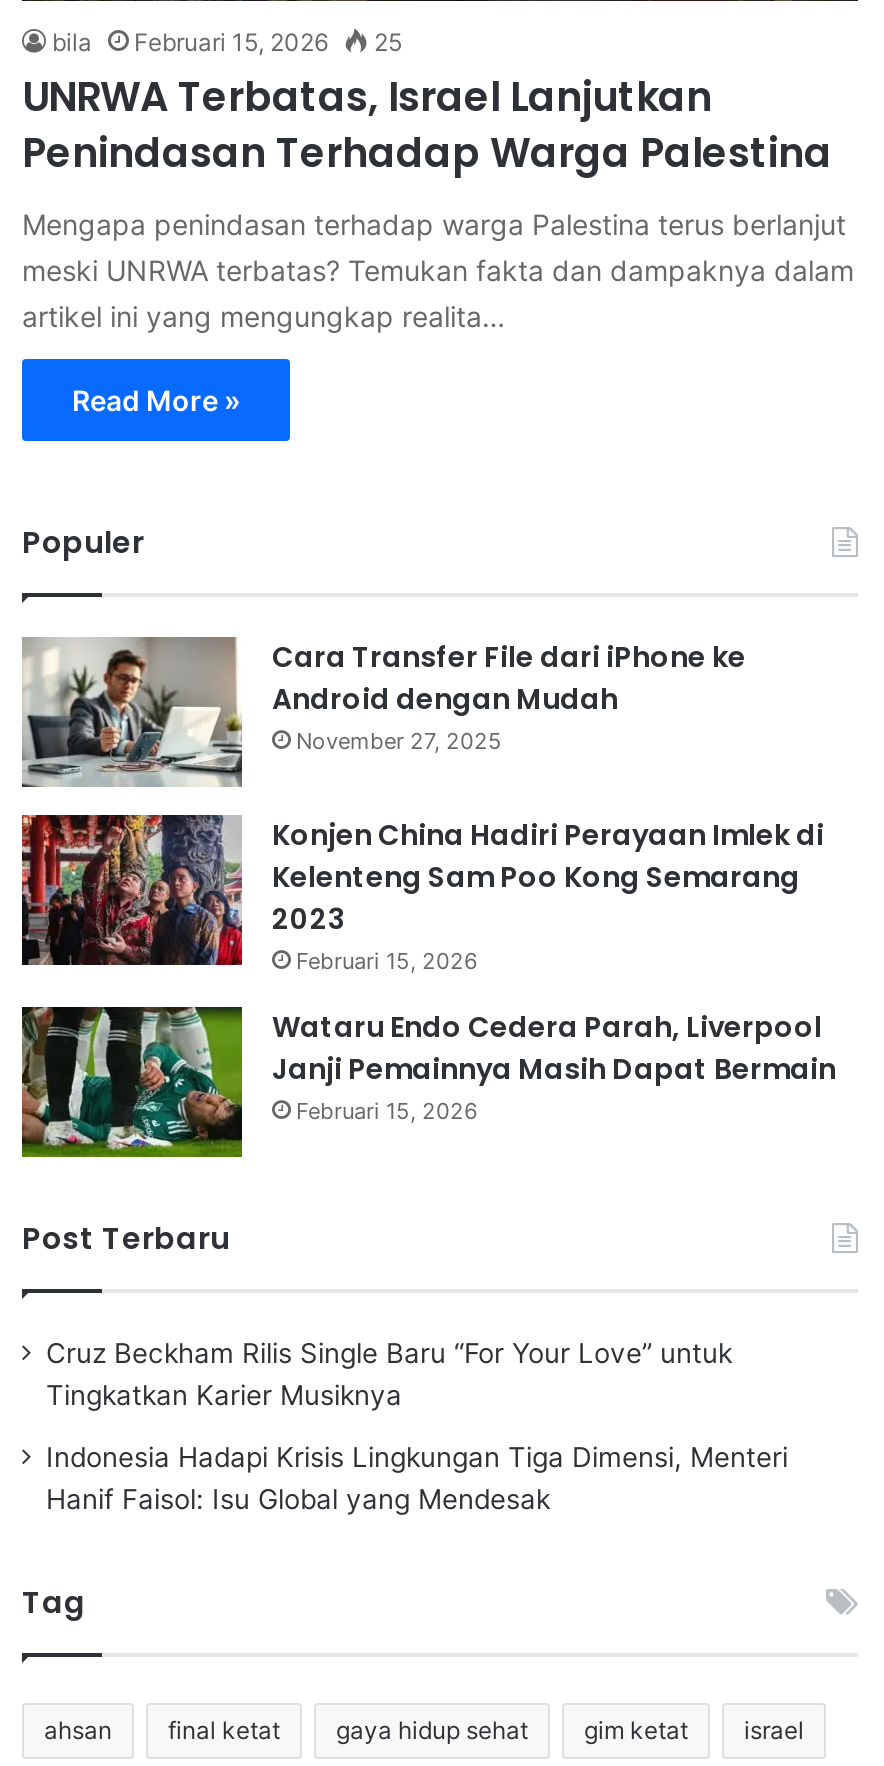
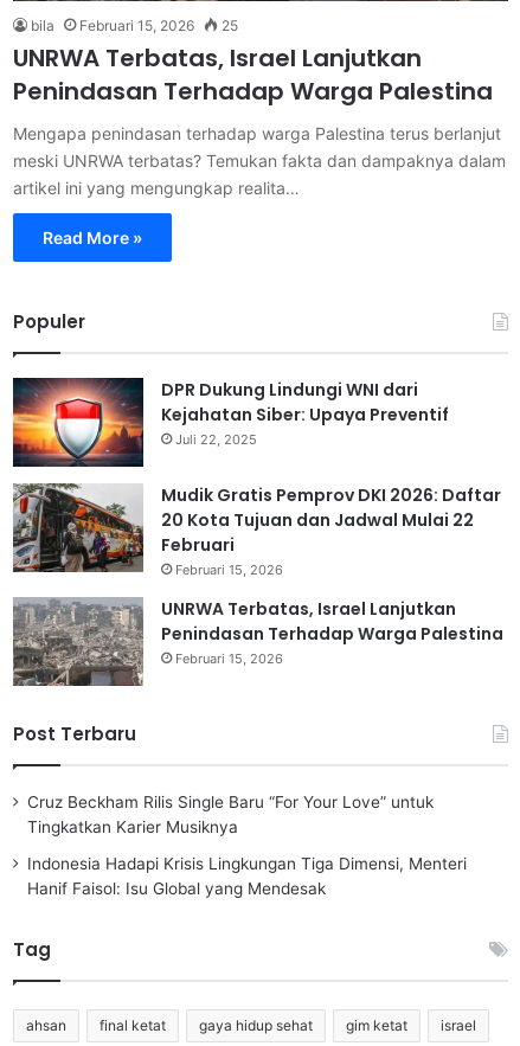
[22,636,746,788] [image] | Cara Transfer File dari iPhone ke | Android dengan Mudah | November 27, 2025 -> [12,377,449,468] [image] | DPR Dukung Lindungi WNI dari | Kejahatan Siber: Upaya Preventif | Juli 22, 2025
[20,812,824,968] [image] | Konjen China Hadiri Perayaan Imlek di | Kelenteng Sam Poo Kong Semarang | 2023 -> [12,482,501,573] [image] | Mudik Gratis Pemprov DKI 2026: Daftar | 20 Kota Tujuan dan Jadwal Mulai 22 | Februari
[20,1006,836,1160] [image] | Wataru Endo Cedera Parah, Liverpool | Janji Pemainnya Masih Dapat Bermain -> [12,597,503,687] [image] | UNRWA Terbatas, Israel Lanjutkan | Penindasan Terhadap Warga Palestina

